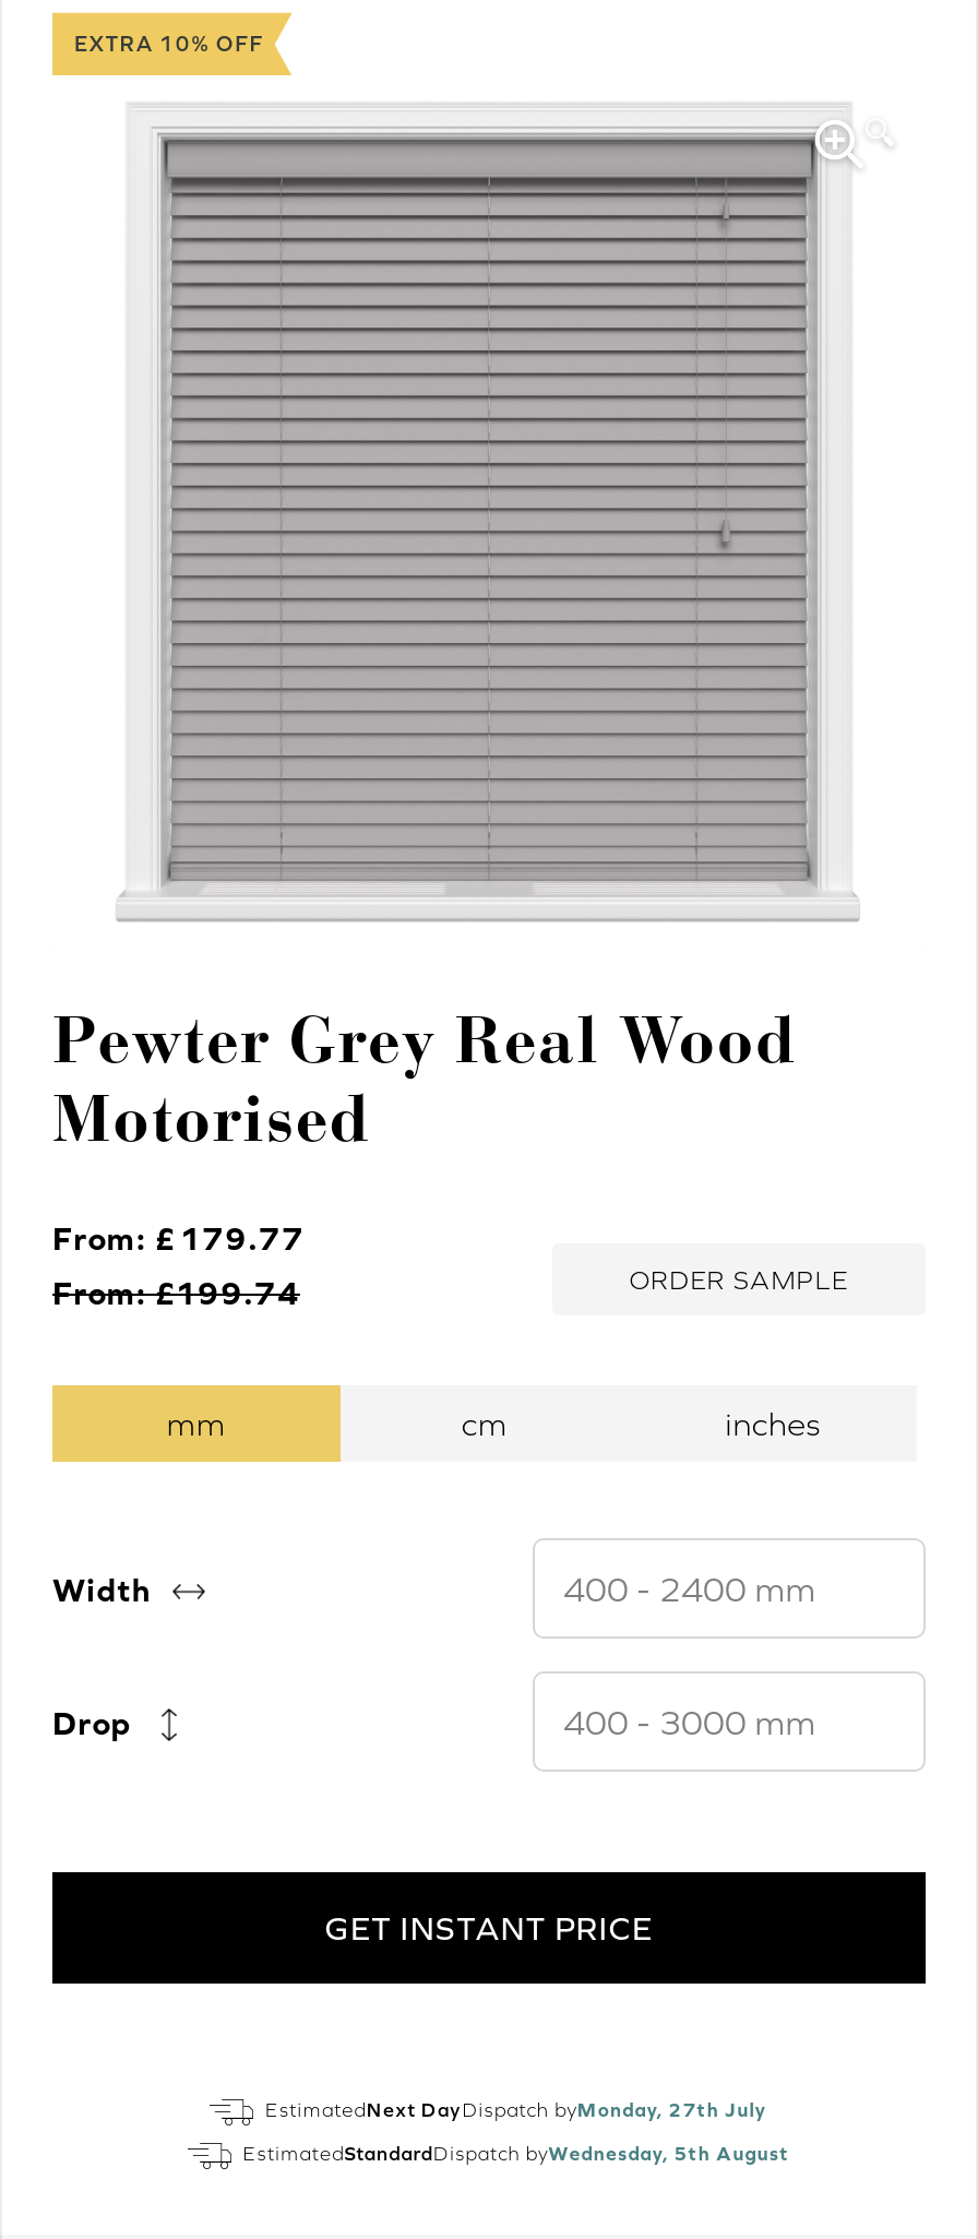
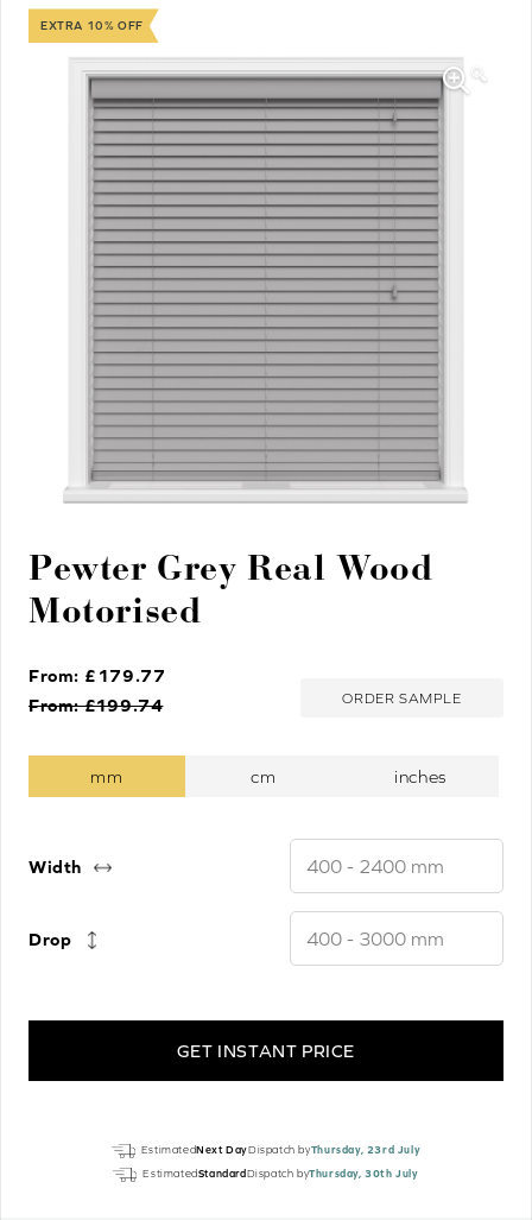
[265,2100,767,2122] EstimatedNext Day Dispatch byMonday, 27th July -> [141,1144,420,1156] EstimatedNext Day Dispatch byThursday, 23rd July
[243,2144,790,2166] EstimatedStandardDispatch byWednesday, 5th August -> [143,1168,419,1180] EstimatedStandardDispatch byThursday, 30th July

